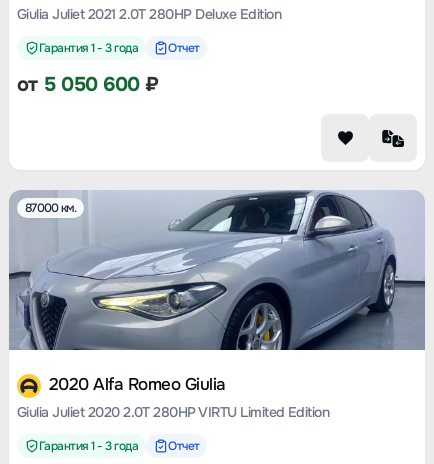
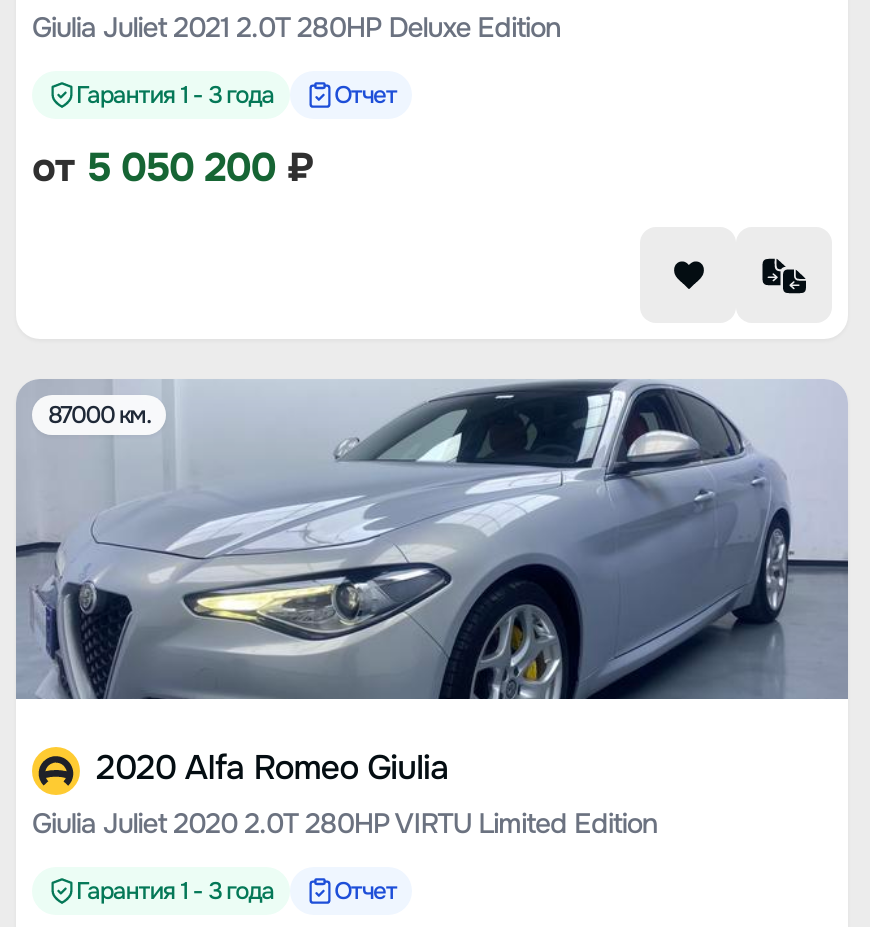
[17,72,159,97] от 5 050 600 ₽ -> [32,143,313,193] от 5 050 200 ₽

